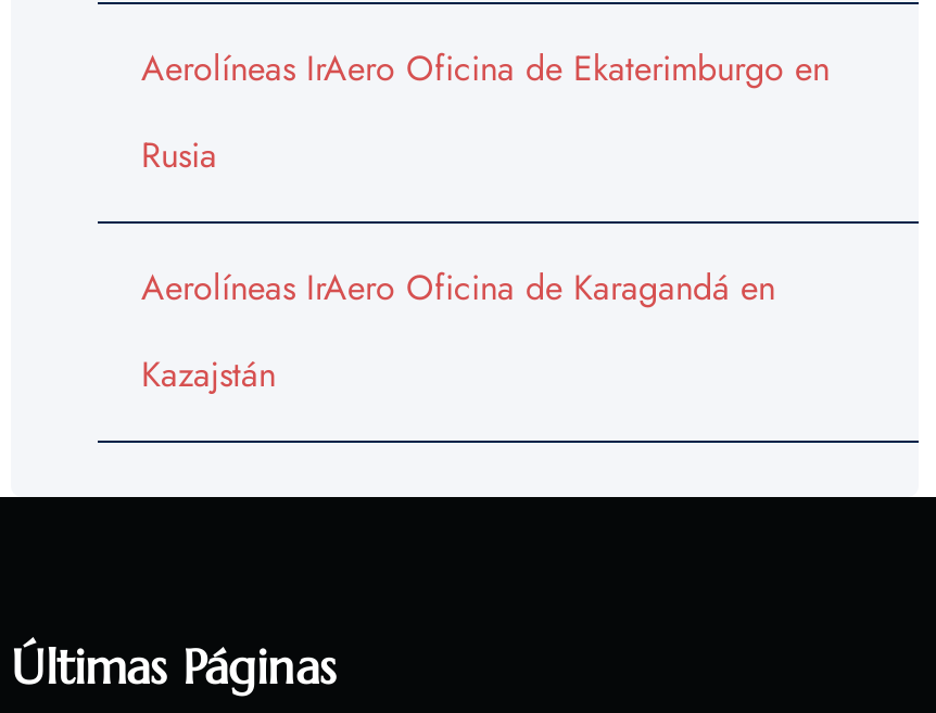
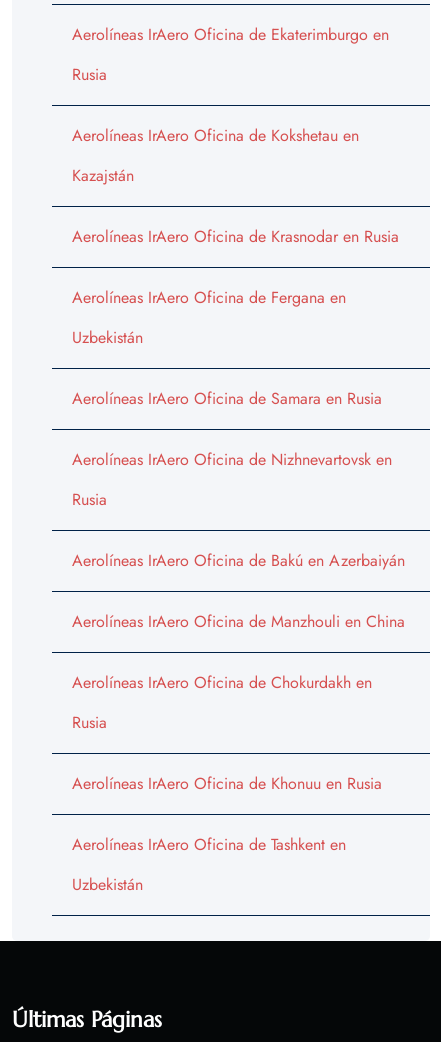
[141,263,775,313] Aerolíneas IrAero Oficina de Karagandá en -> [72,124,359,147] Aerolíneas IrAero Oficina de Kokshetau en
none -> [72,225,405,896] Aerolíneas IrAero Oficina de Krasnodar en Rusia | Aerolíneas IrAero Oficina de Fergana en | Uzbekistán | Aerolíneas IrAero Oficina de Samara en Rusia | Aerolíneas IrAero Oficina de Nizhnevartovsk en | Rusia | Aerolíneas IrAero Oficina de Bakú en Azerbaiyán | Aerolíneas IrAero Oficina de Manzhouli en China | Aerolíneas IrAero Oficina de Chokurdakh en | Rusia | Aerolíneas IrAero Oficina de Khonuu en Rusia | Aerolíneas IrAero Oficina de Tashkent en | Uzbekistán

